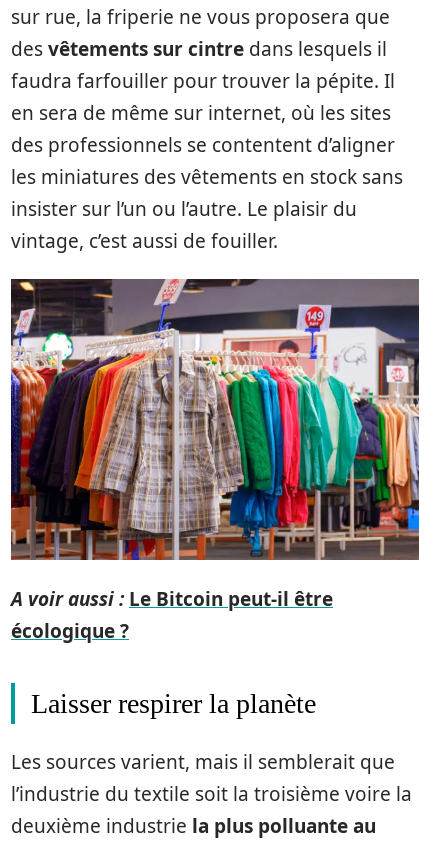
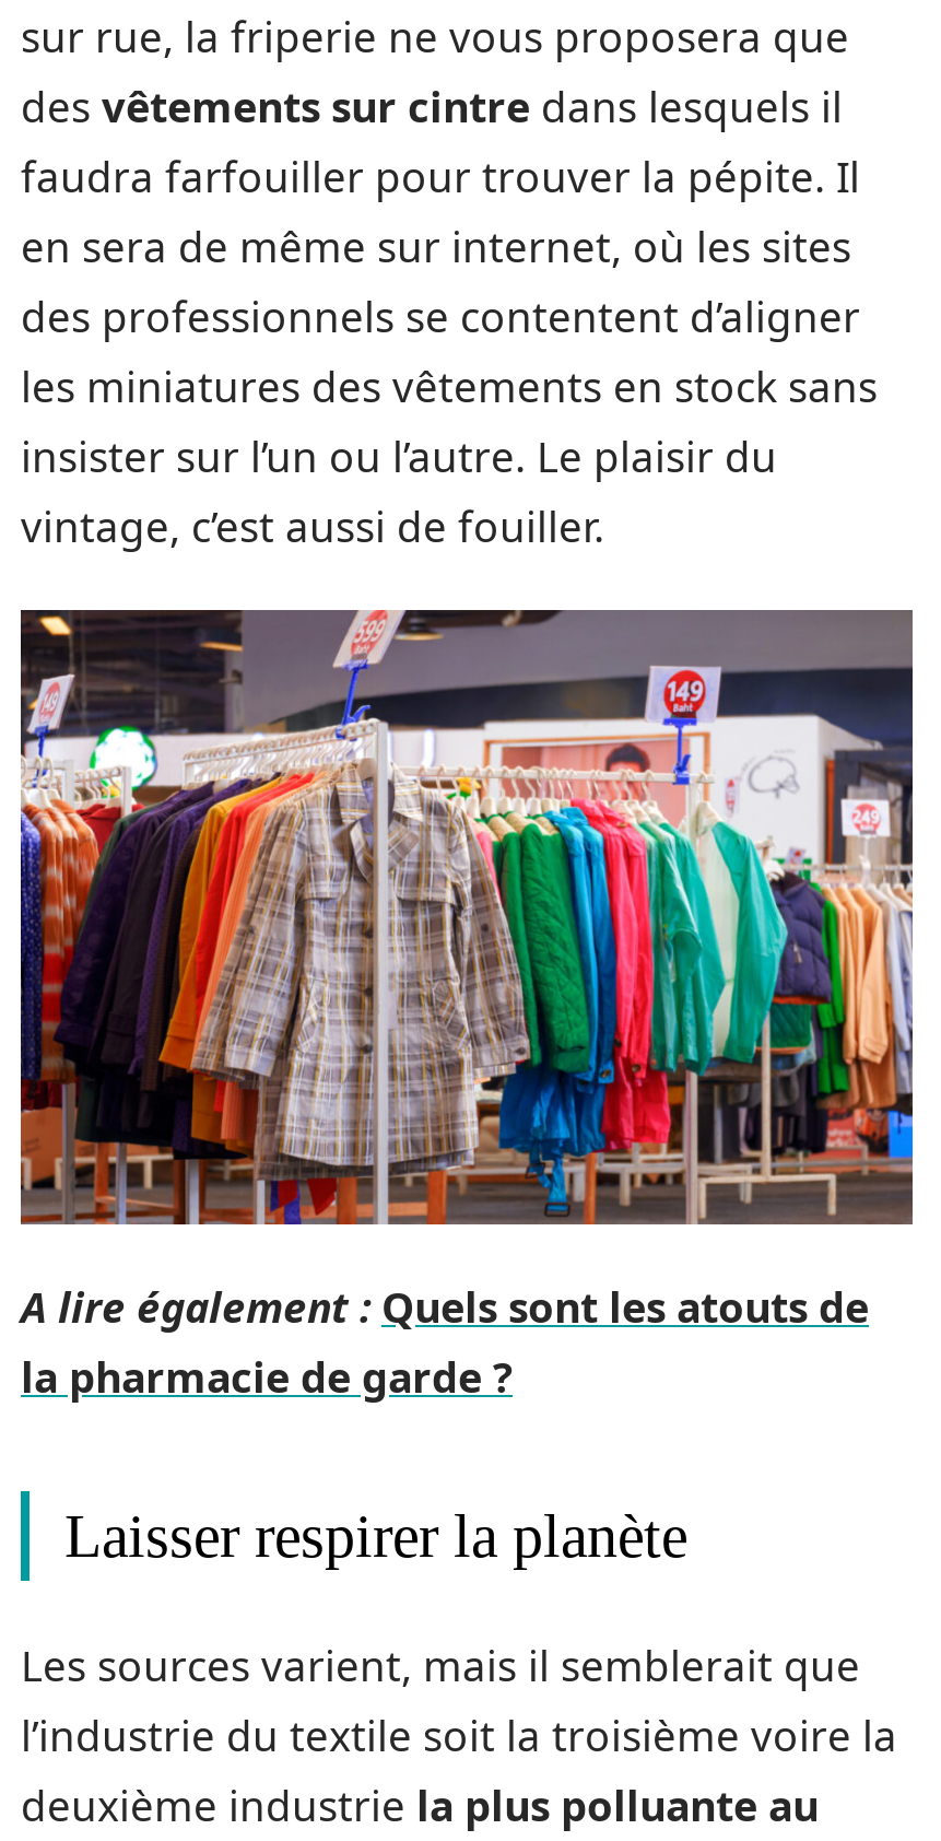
[11,585,333,643] A voir aussi : Le Bitcoin peut-il être | écologique ? -> [21,1280,869,1407] A lire également : Quels sont les atouts de | la pharmacie de garde ?

